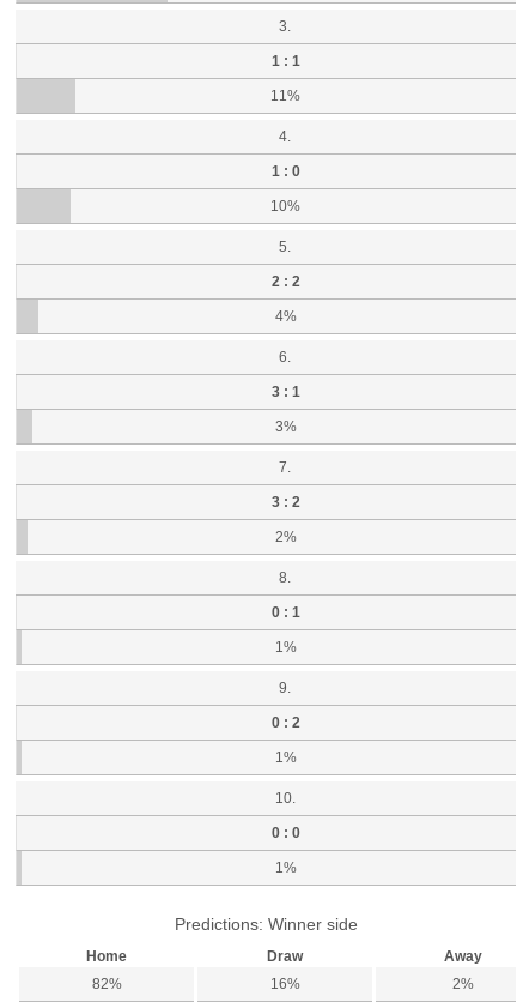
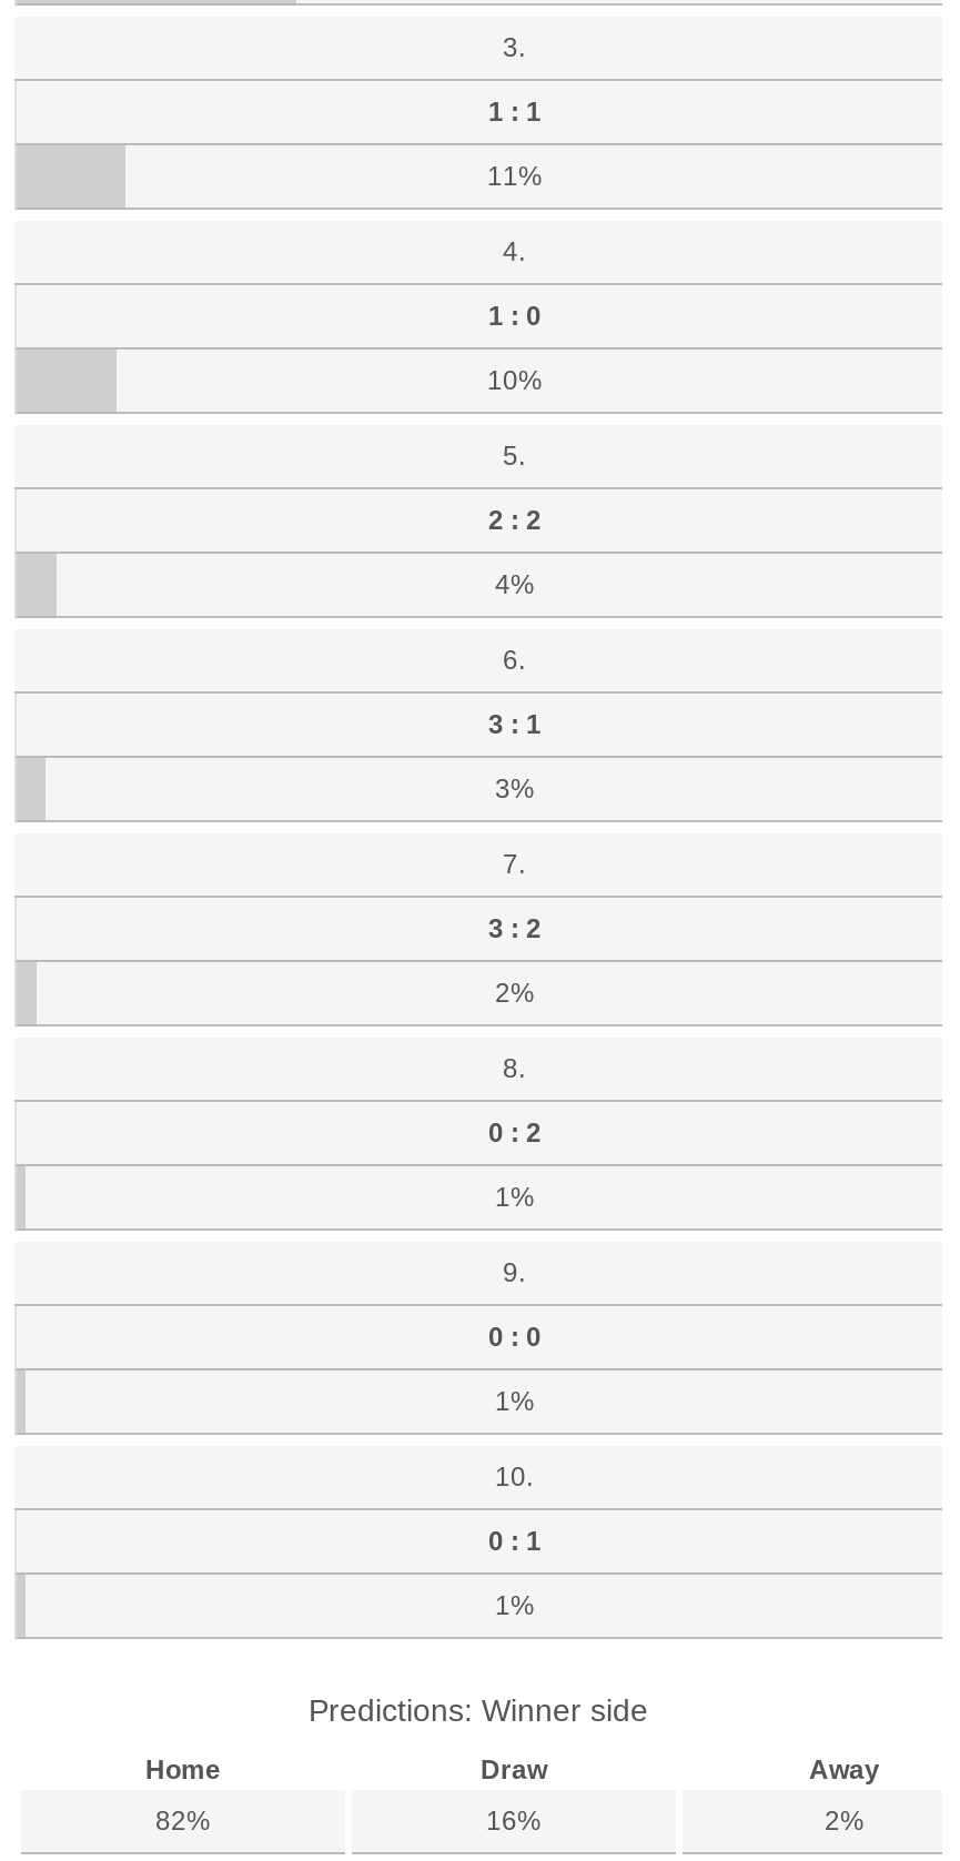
[271,604,300,621] 0 : 1 -> [488,1118,542,1149] 0 : 2
[271,715,300,731] 0 : 2 -> [488,1322,542,1353] 0 : 0
[271,825,300,842] 0 : 0 -> [488,1527,542,1558] 0 : 1

